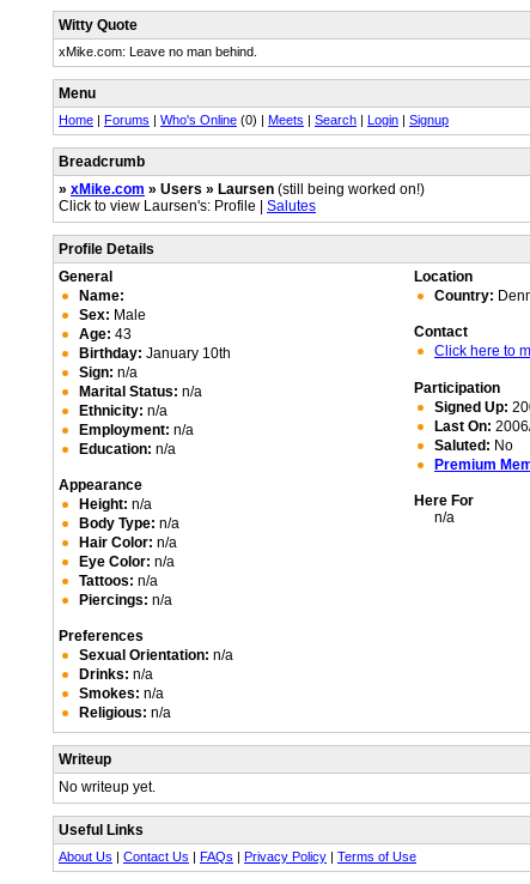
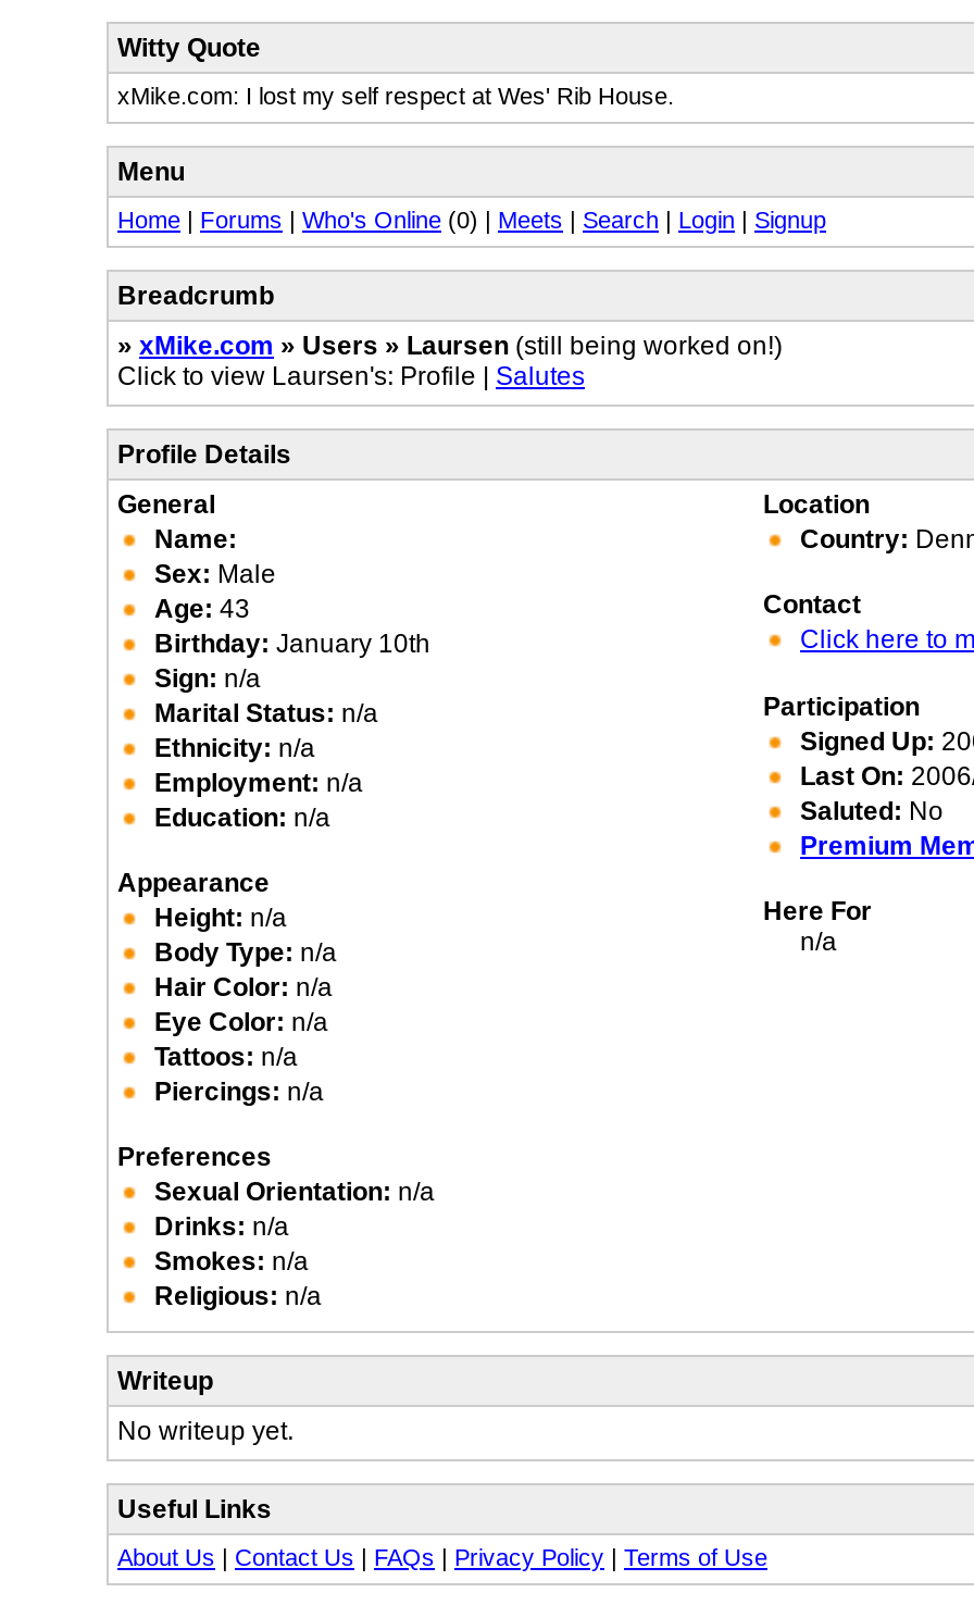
[59,44,257,59] xMike.com: Leave no man behind. -> [117,83,674,109] xMike.com: I lost my self respect at Wes' Rib House.

